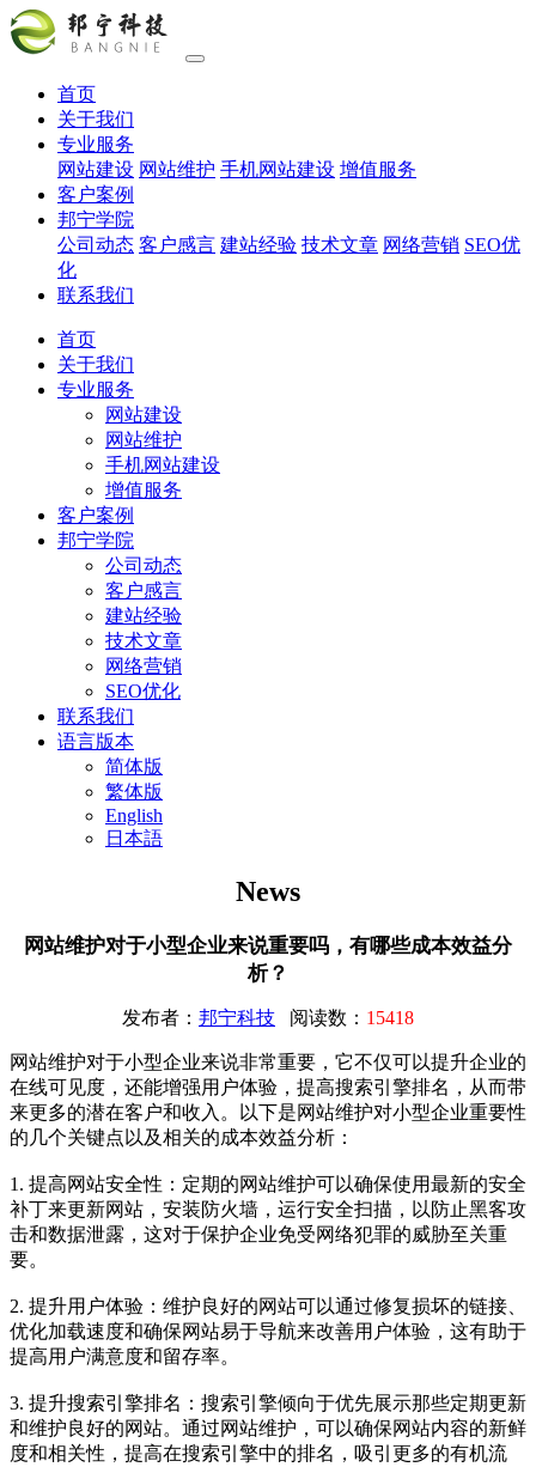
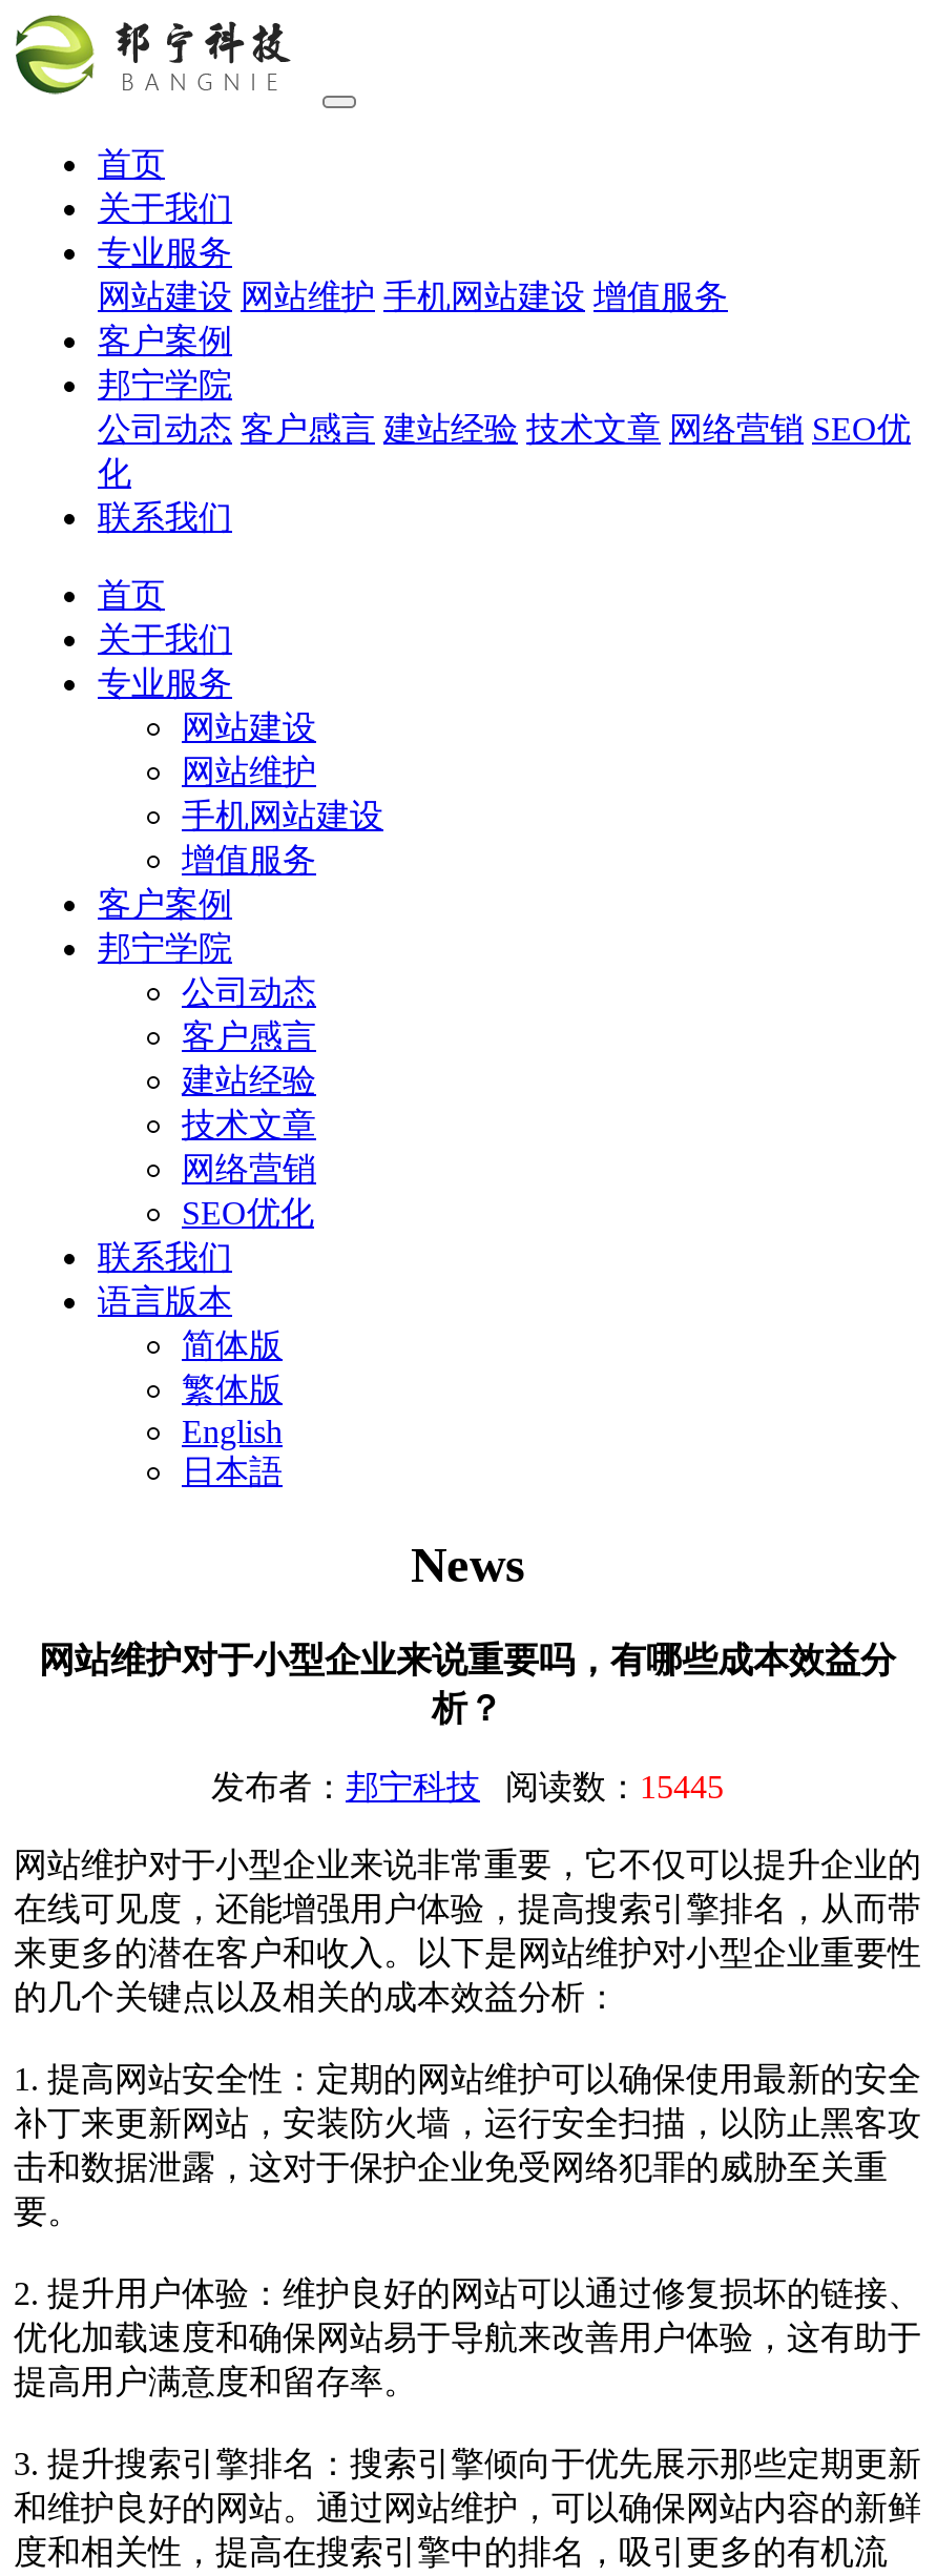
[122,1007,414,1028] 发布者：邦宁科技阅读数：15418 -> [211,1768,724,1804] 发布者：邦宁科技阅读数：15445

